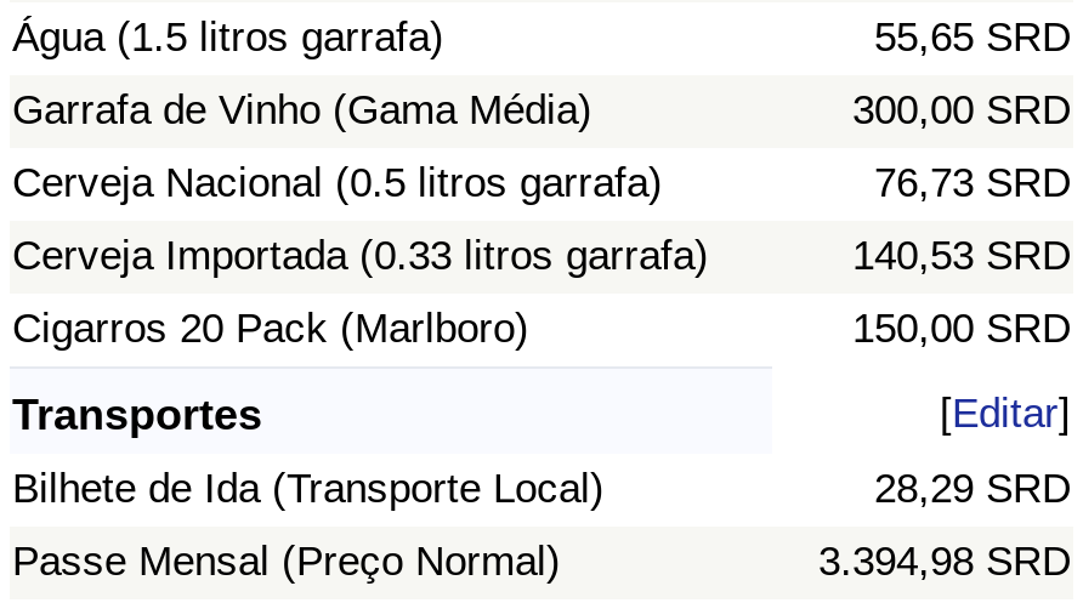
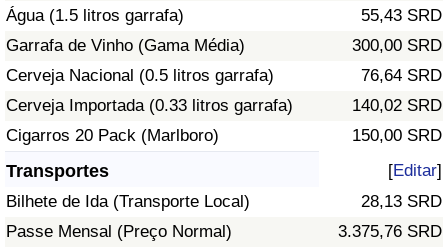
[874,16,1071,62] 55,65 SRD -> [361,6,442,25] 55,43 SRD
[874,161,1071,207] 76,73 SRD -> [361,66,442,85] 76,64 SRD
[852,234,1071,280] 140,53 SRD -> [352,96,442,115] 140,02 SRD
[874,467,1071,513] 28,29 SRD -> [361,192,442,211] 28,13 SRD
[818,540,1071,586] 3.394,98 SRD -> [338,222,442,241] 3.375,76 SRD

